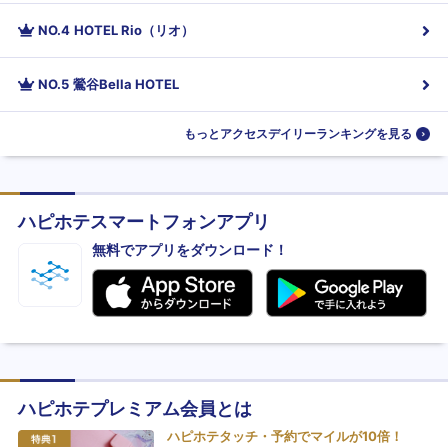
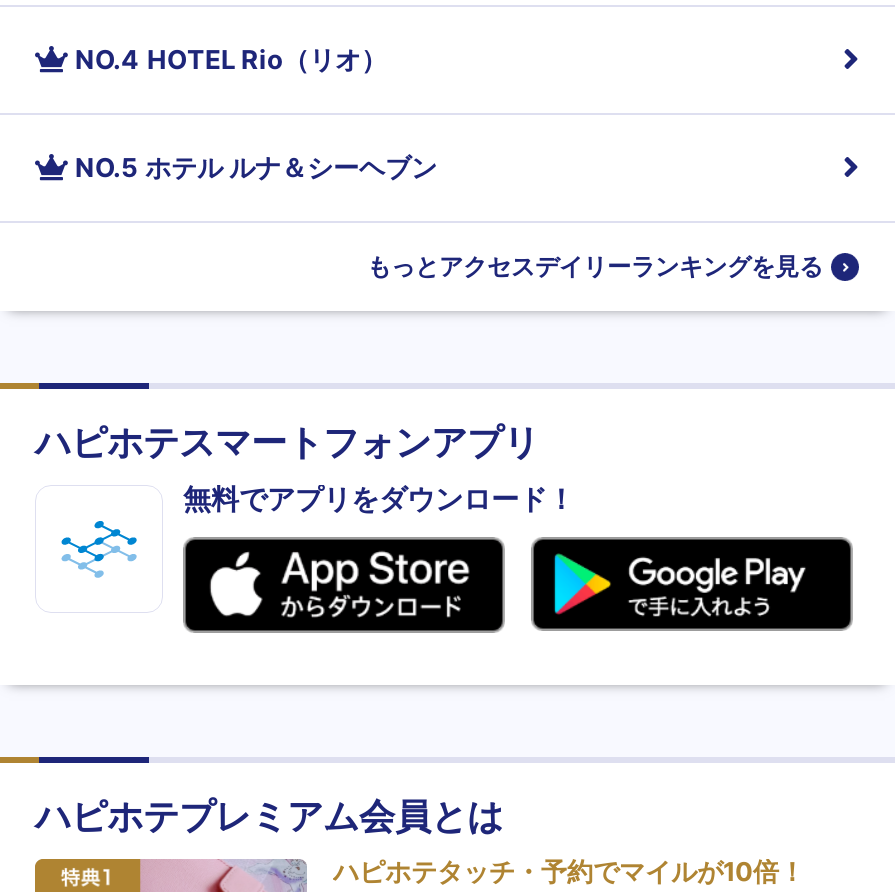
[38,76,179,92] NO.5 鶯谷Bella HOTEL -> [75,150,437,182] NO.5 ホテル ルナ＆シーヘブン

